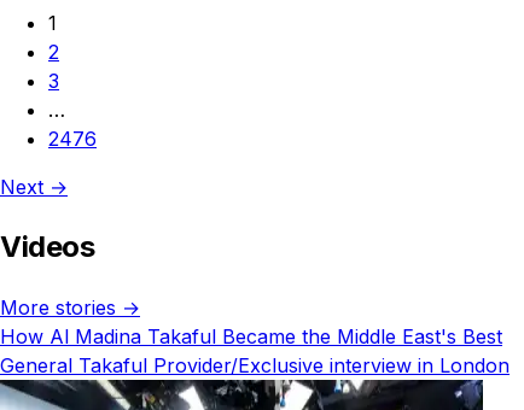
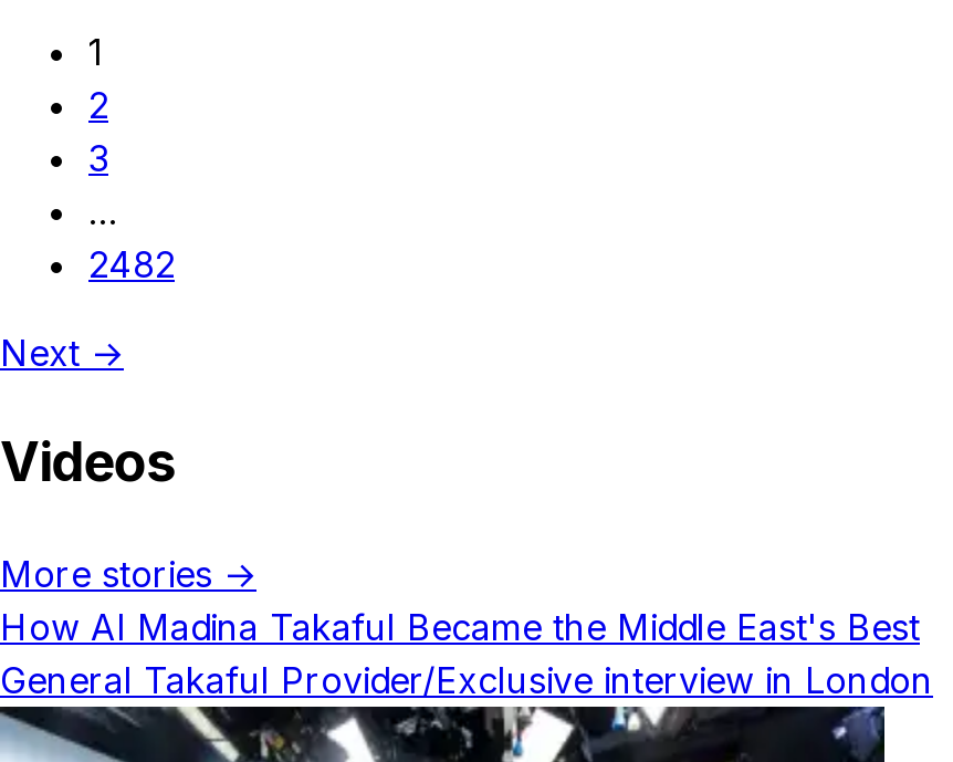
[48,126,97,150] 2476 -> [88,242,175,286] 2482

